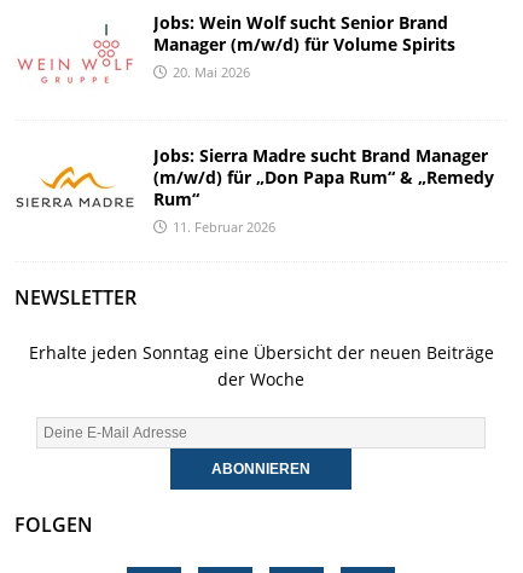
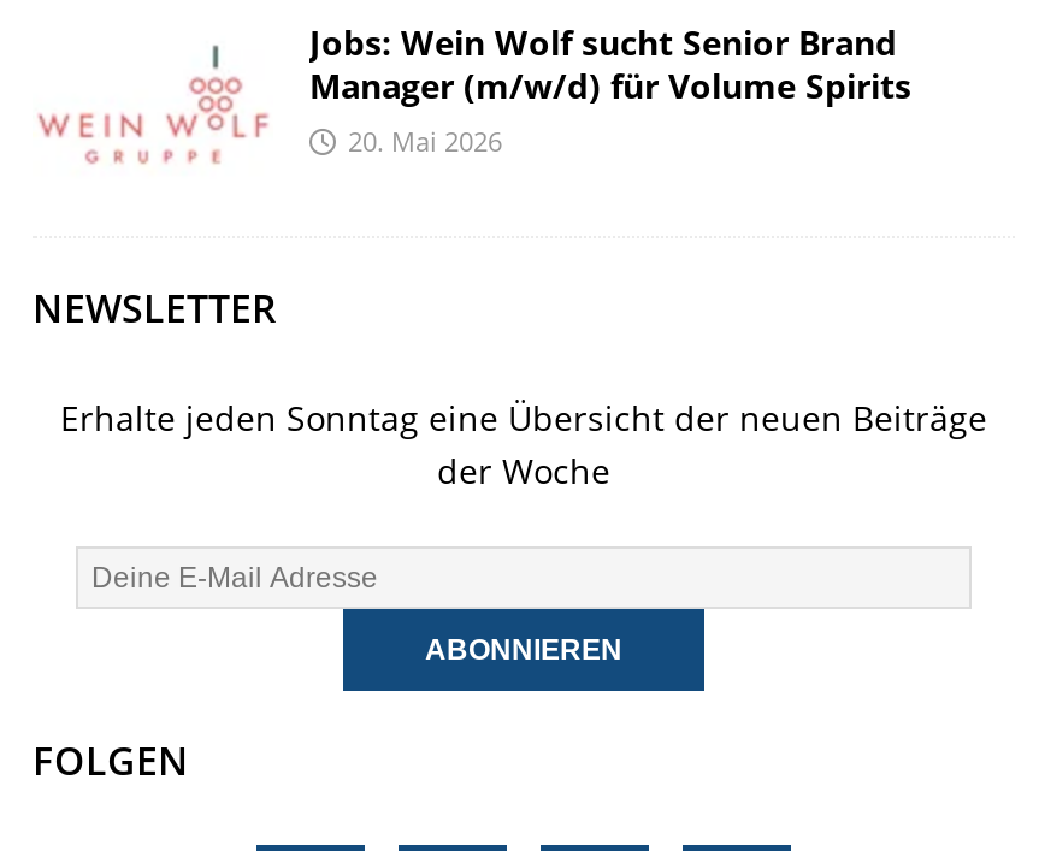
[16,144,494,236] [image] | Jobs: Sierra Madre sucht Brand Manager | (m/w/d) für „Don Papa Rum“ & „Remedy | Rum“ | 11. Februar 2026 -> none

